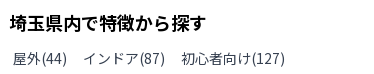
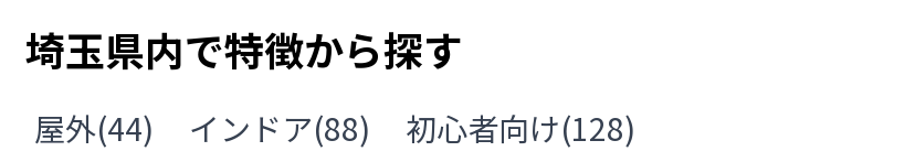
[83,48,165,68] インドア(87) -> [189,106,370,150] インドア(88)
[181,48,285,68] 初心者向け(127) -> [406,106,635,150] 初心者向け(128)

